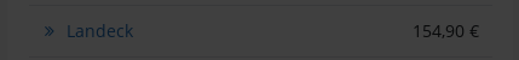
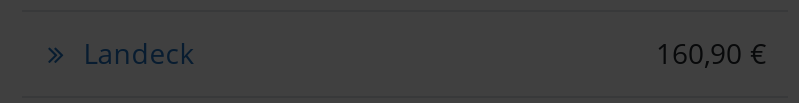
[413,20,479,42] 154,90 € -> [656,35,766,73] 160,90 €

